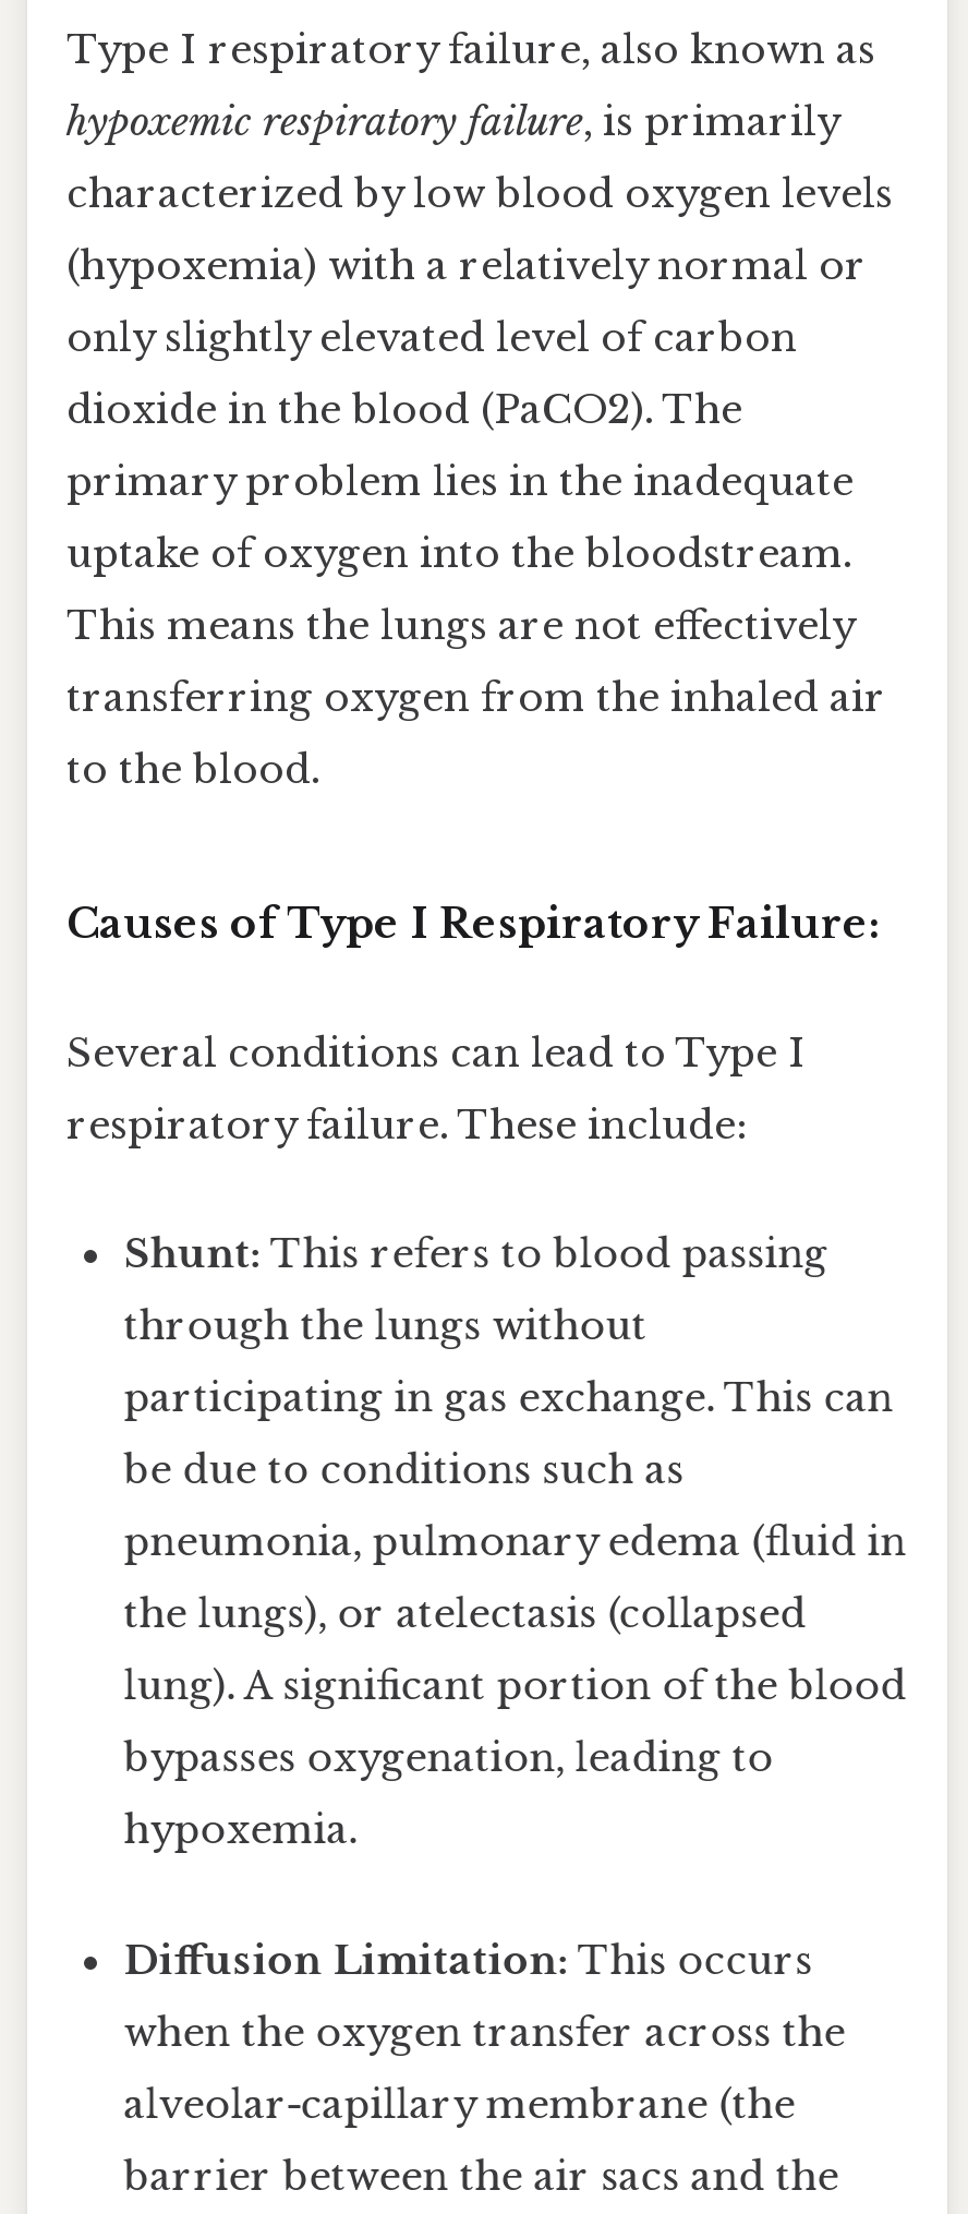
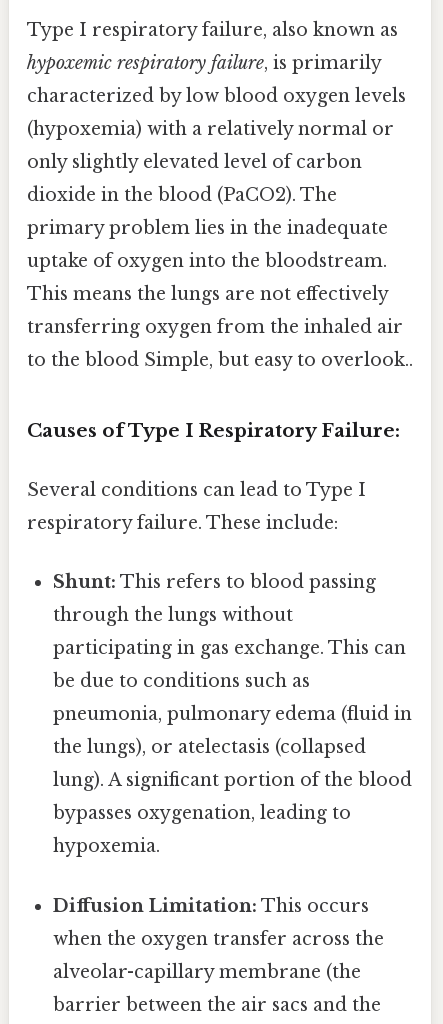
[66,746,319,794] to the blood. -> [27,349,413,371] to the blood Simple, but easy to overlook..

